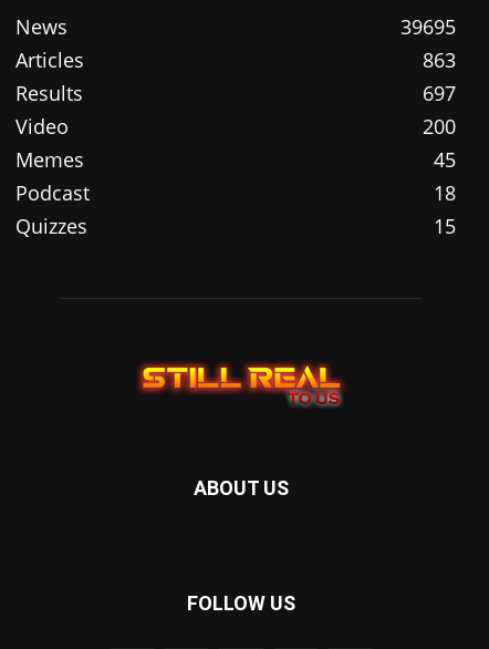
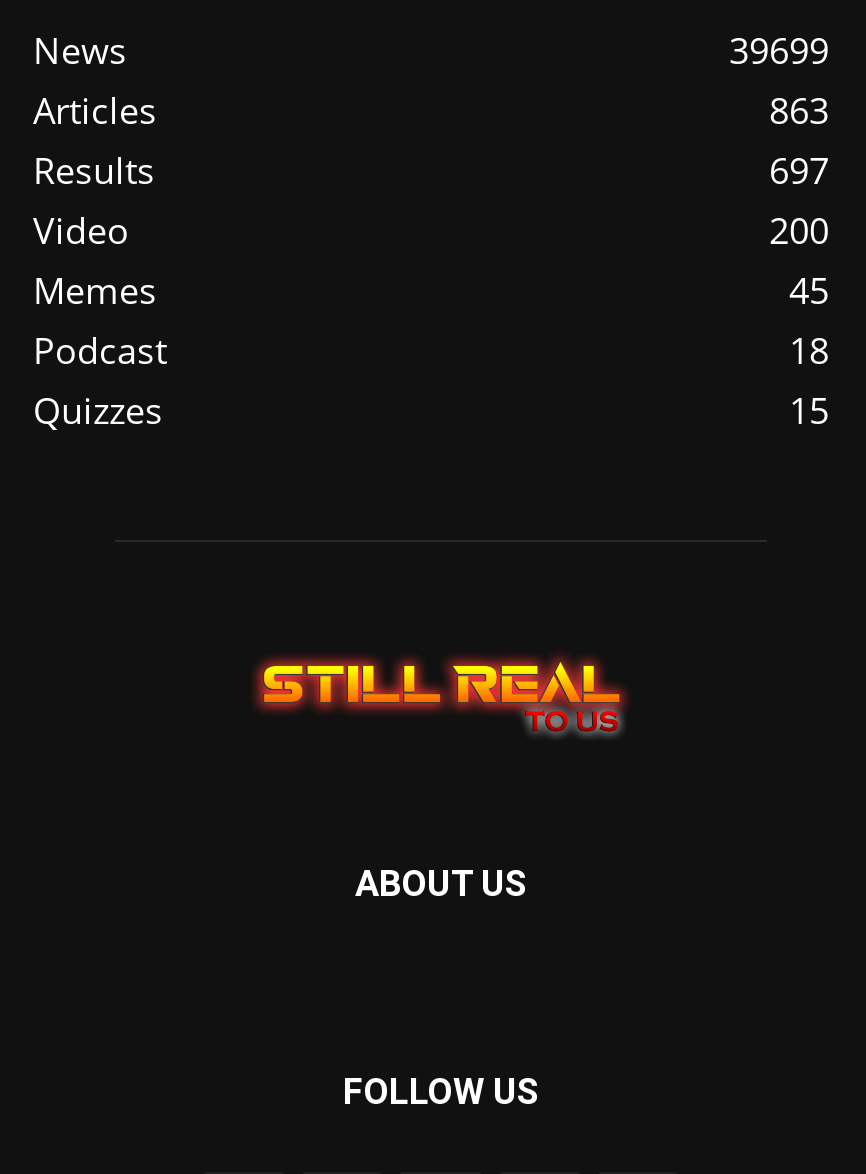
[400,13,456,40] 39695 -> [729,26,829,74] 39699

